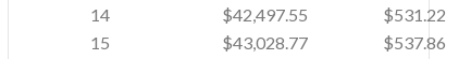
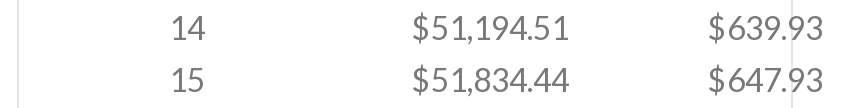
[222,4,308,25] $42,497.55 -> [411,8,569,46] $51,194.51
[383,4,446,25] $531.22 -> [707,8,823,46] $639.93
[222,32,308,53] $43,028.77 -> [411,60,569,98] $51,834.44
[383,32,446,53] $537.86 -> [707,60,823,98] $647.93

